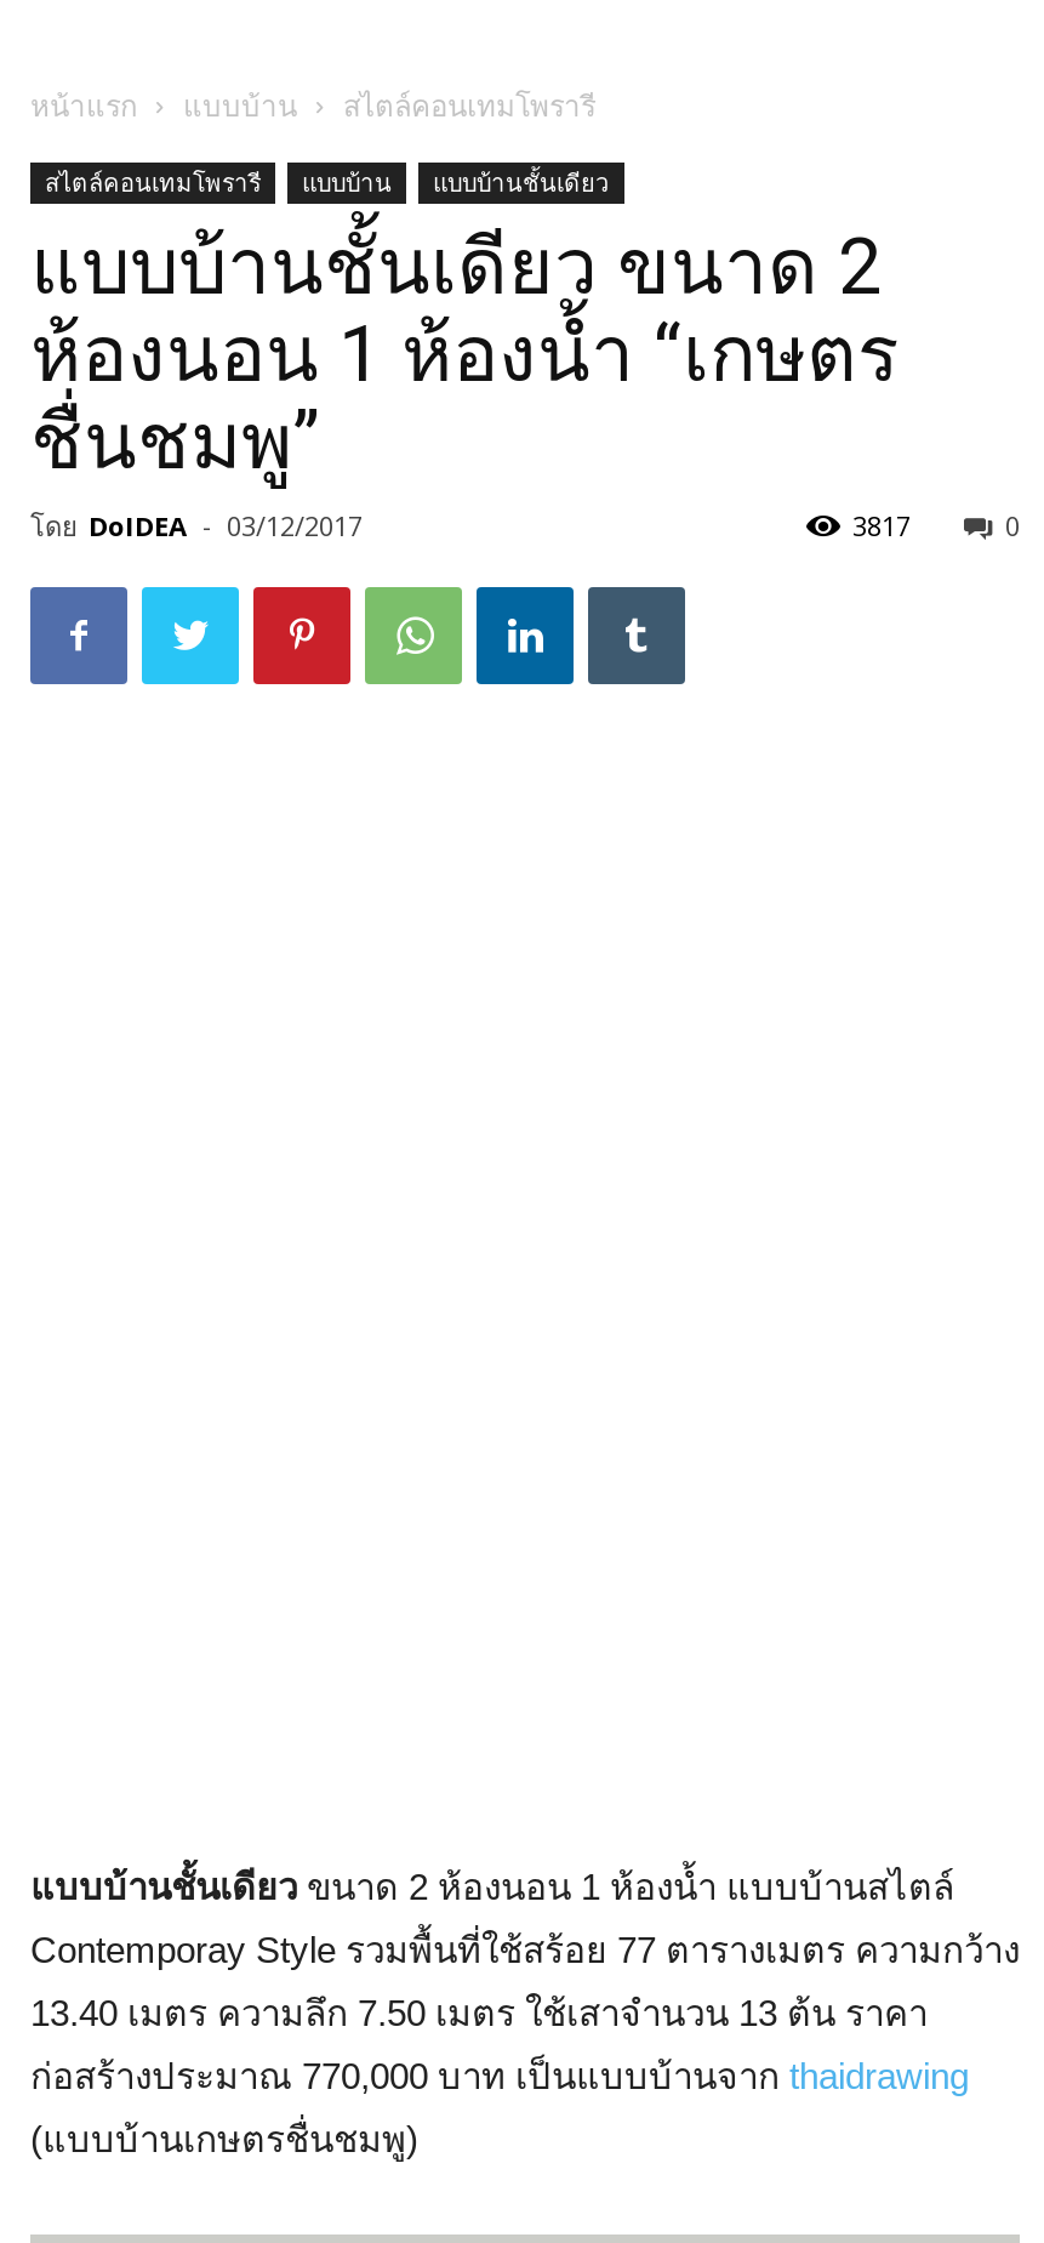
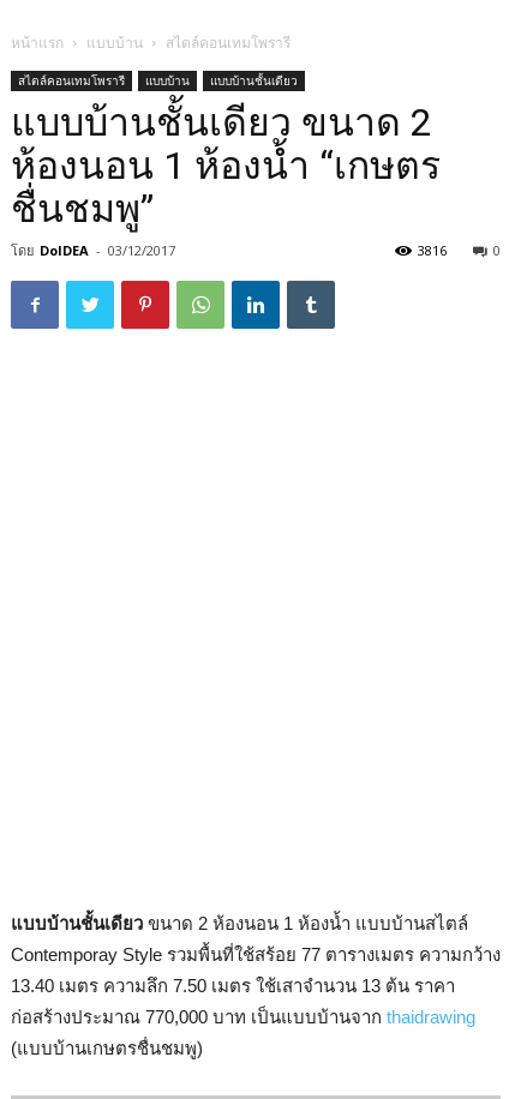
[852,507,911,543] 3817 -> [418,241,447,259] 3816

